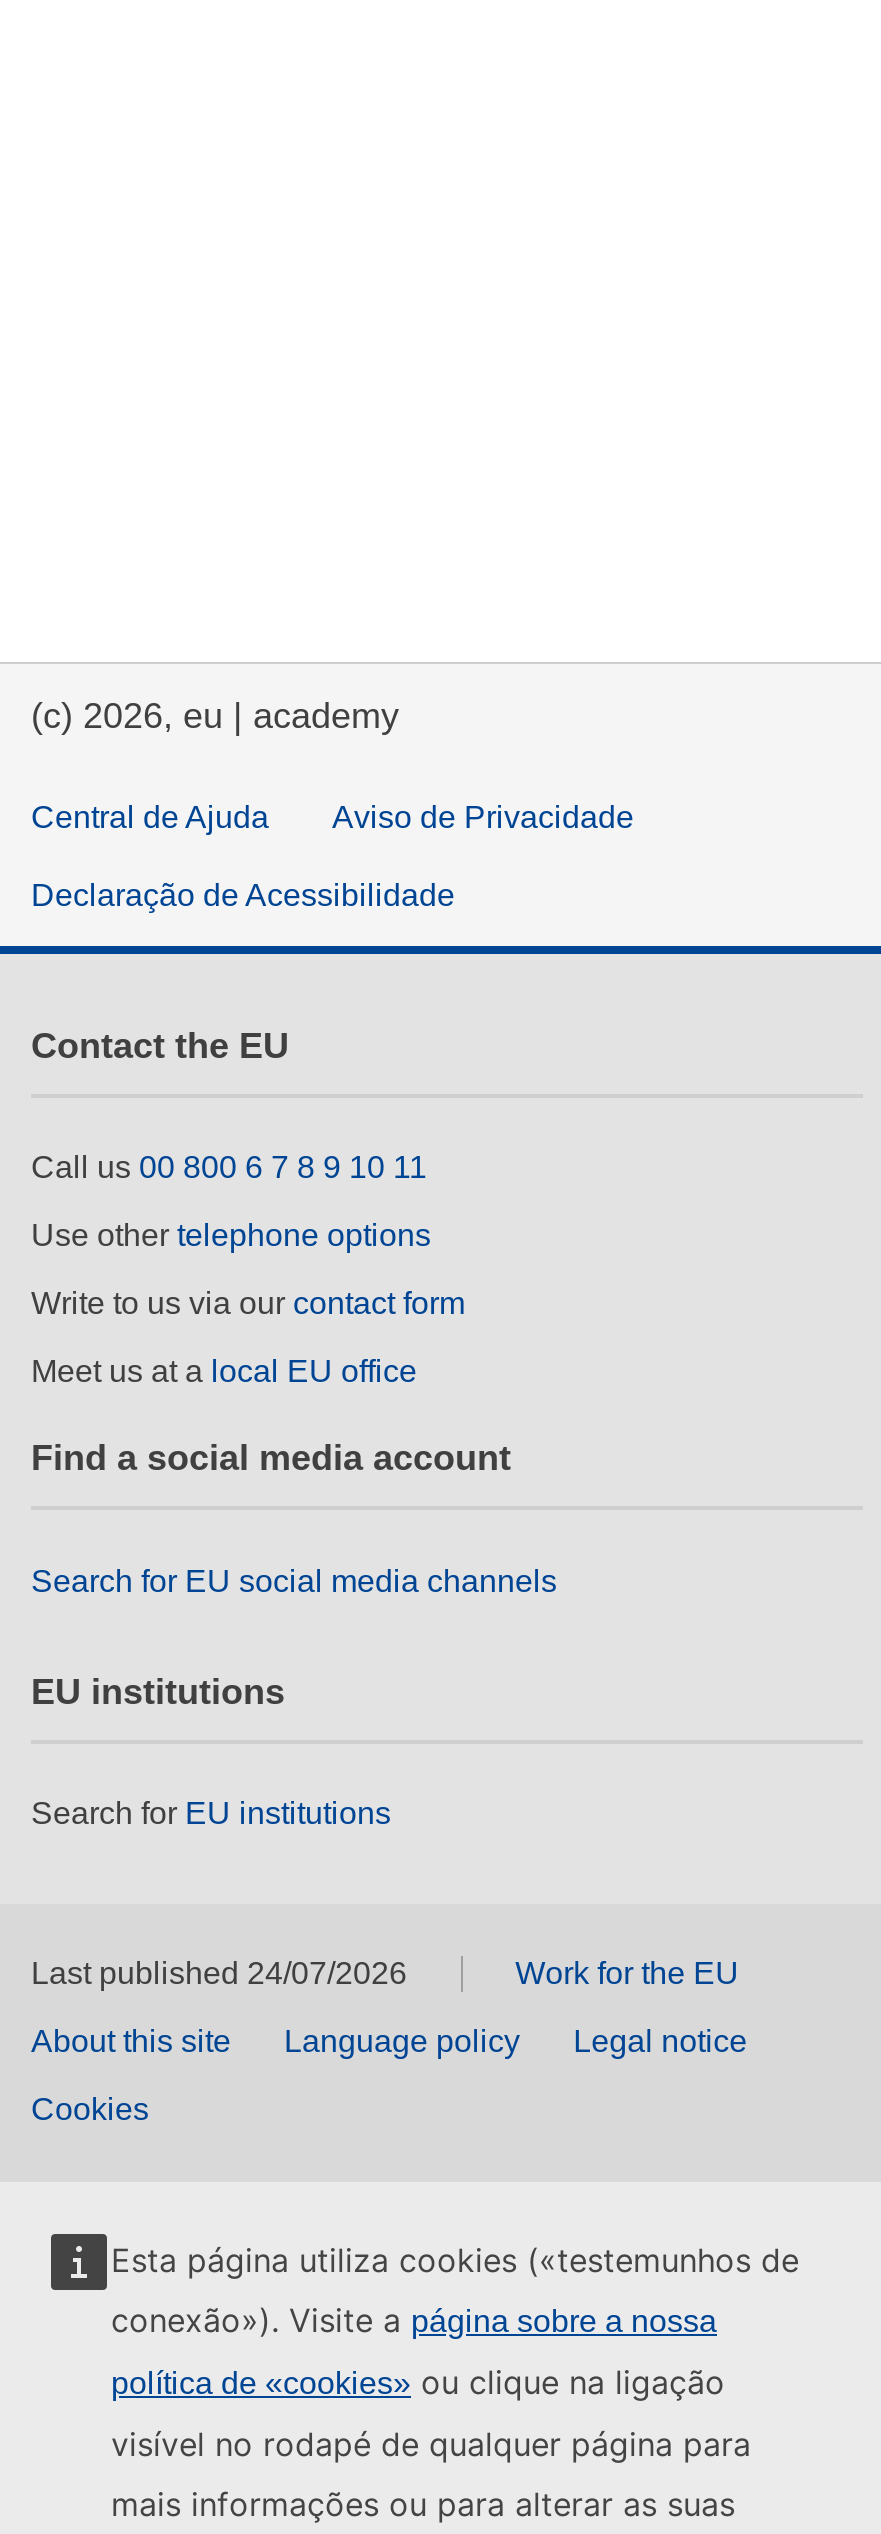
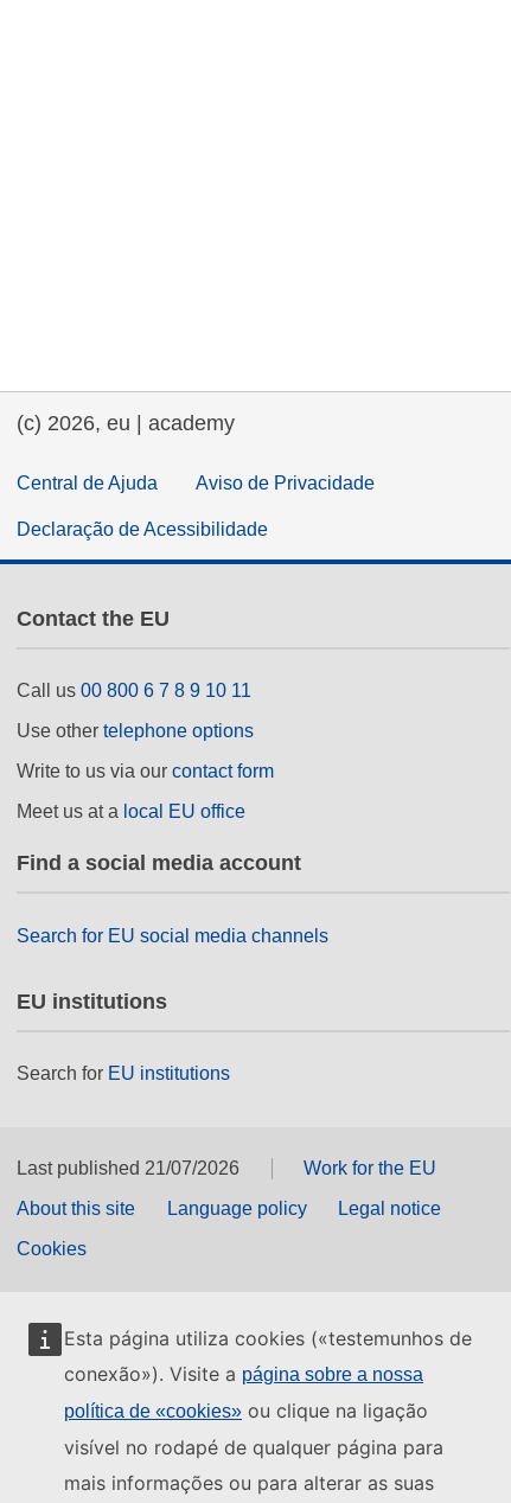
[31,1957,407,1991] Last published 24/07/2026 -> [17,1159,239,1179] Last published 21/07/2026

